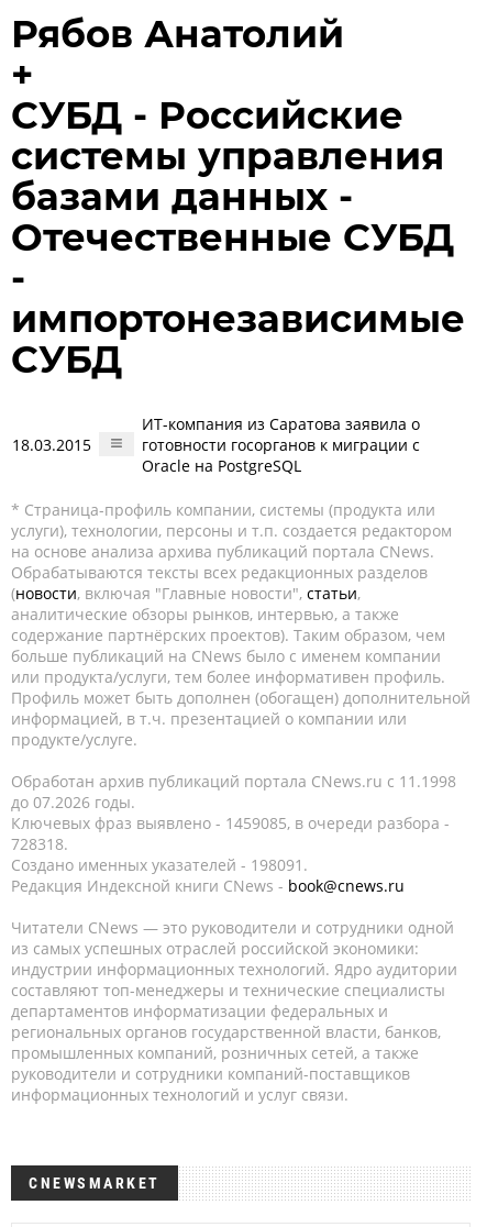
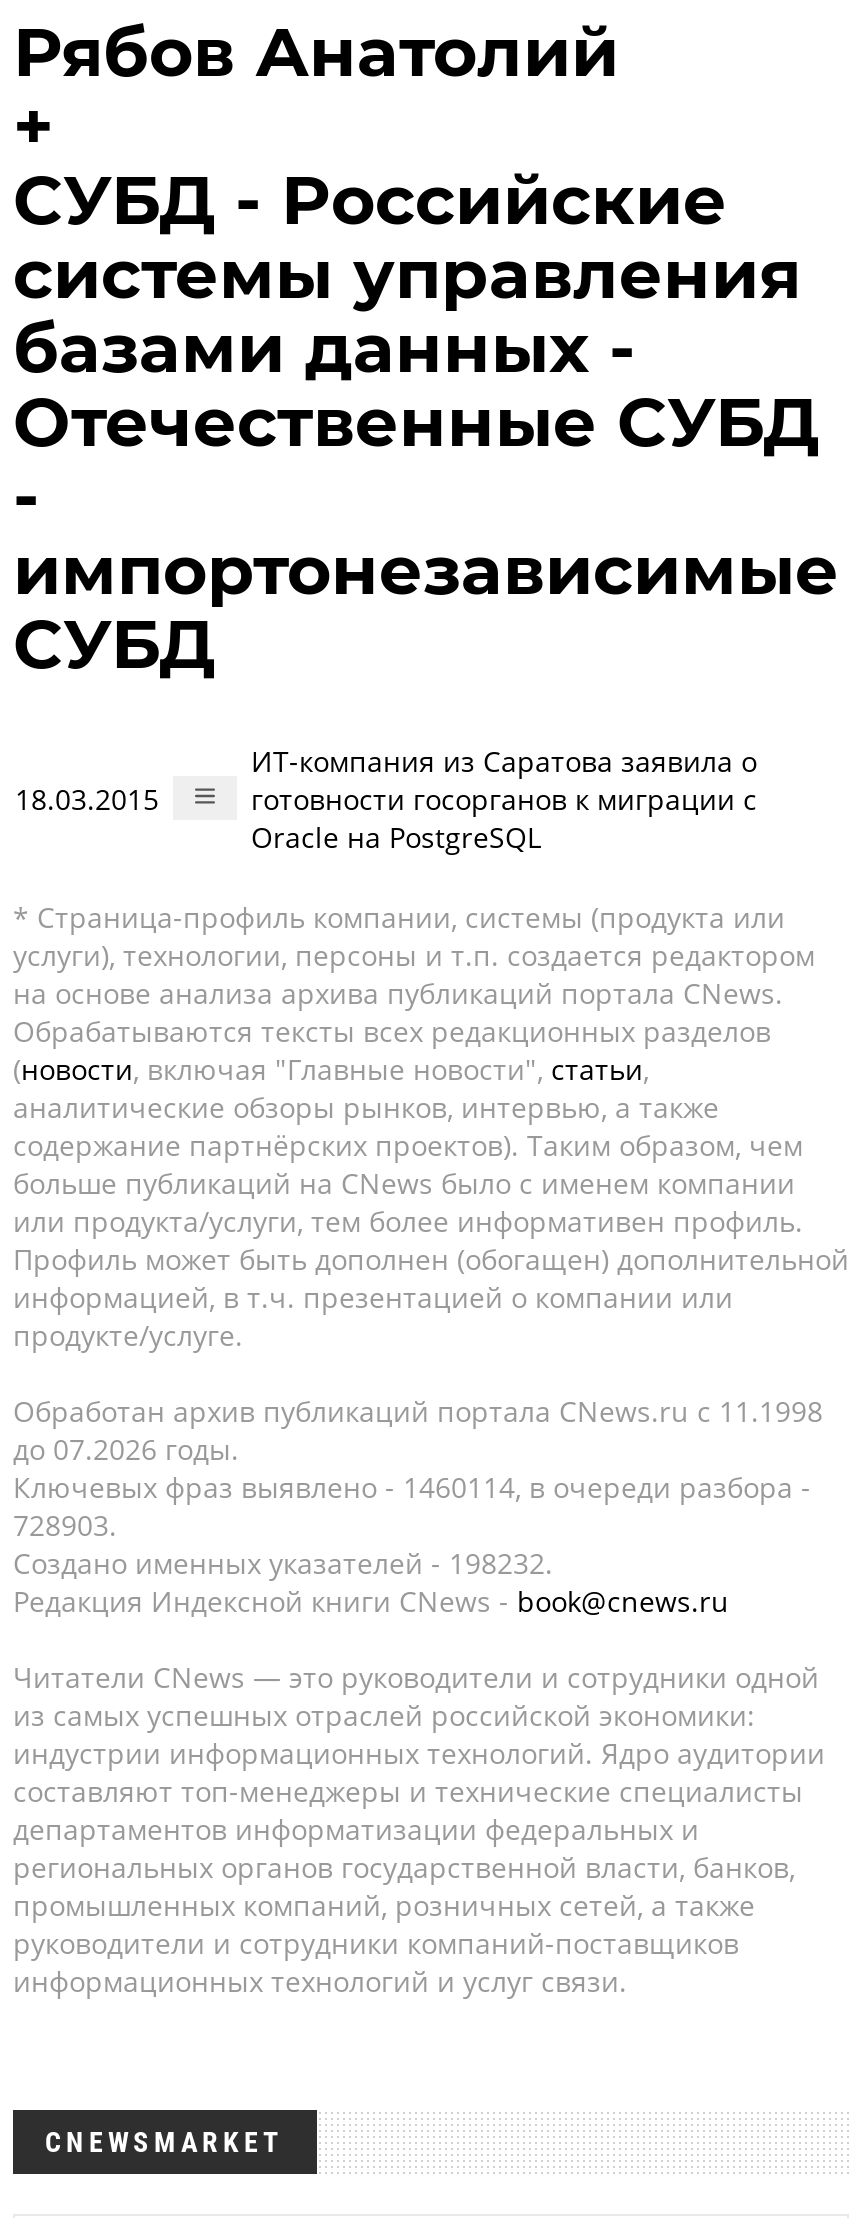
[11,813,450,833] Ключевых фраз выявлено - 1459085, в очереди разбора - -> [13,1468,811,1506] Ключевых фраз выявлено - 1460114, в очереди разбора -
[11,833,68,854] 728318. -> [13,1506,117,1544] 728903.
[11,854,308,875] Создано именных указателей - 198091. -> [13,1544,553,1582] Создано именных указателей - 198232.

